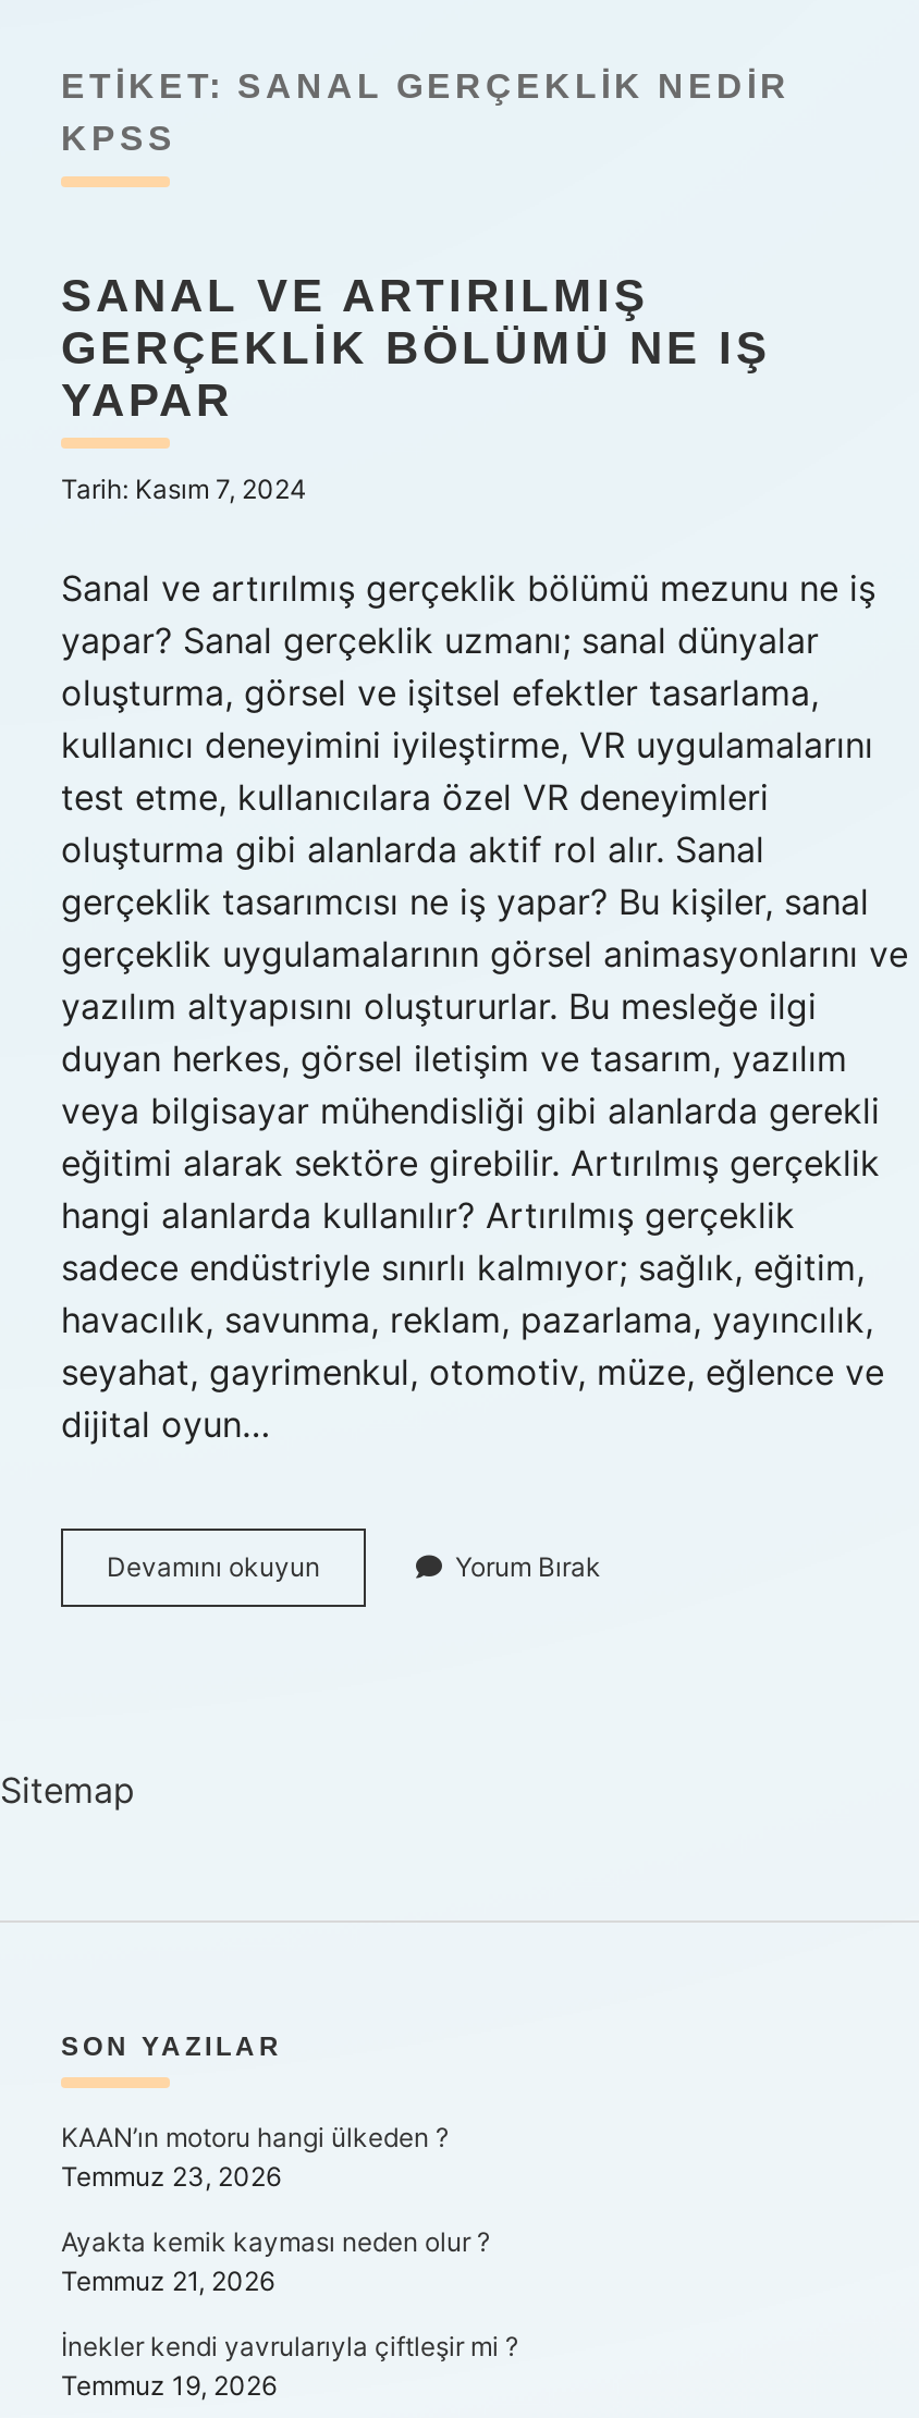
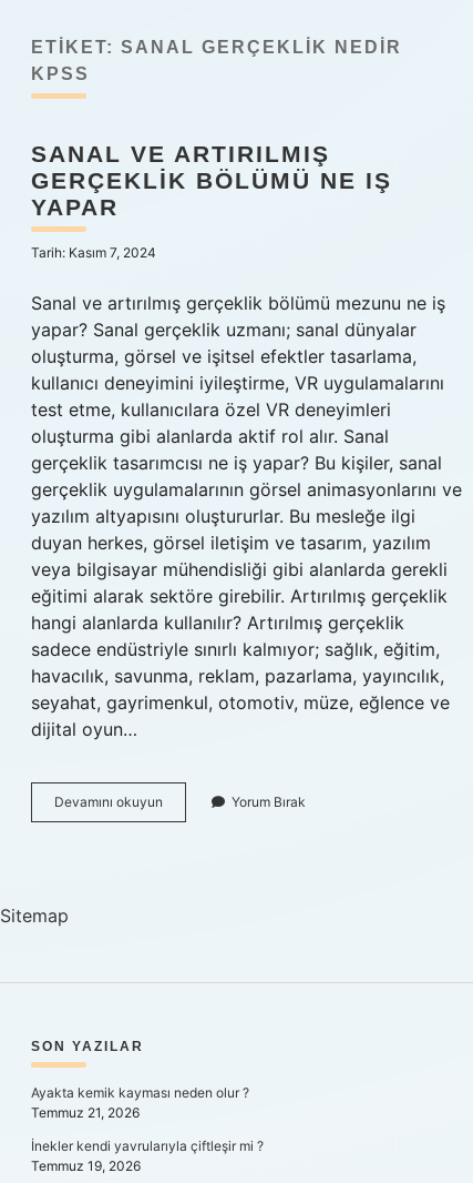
[61,2121,449,2193] KAAN’ın motoru hangi ülkeden ? | Temmuz 23, 2026 -> none

